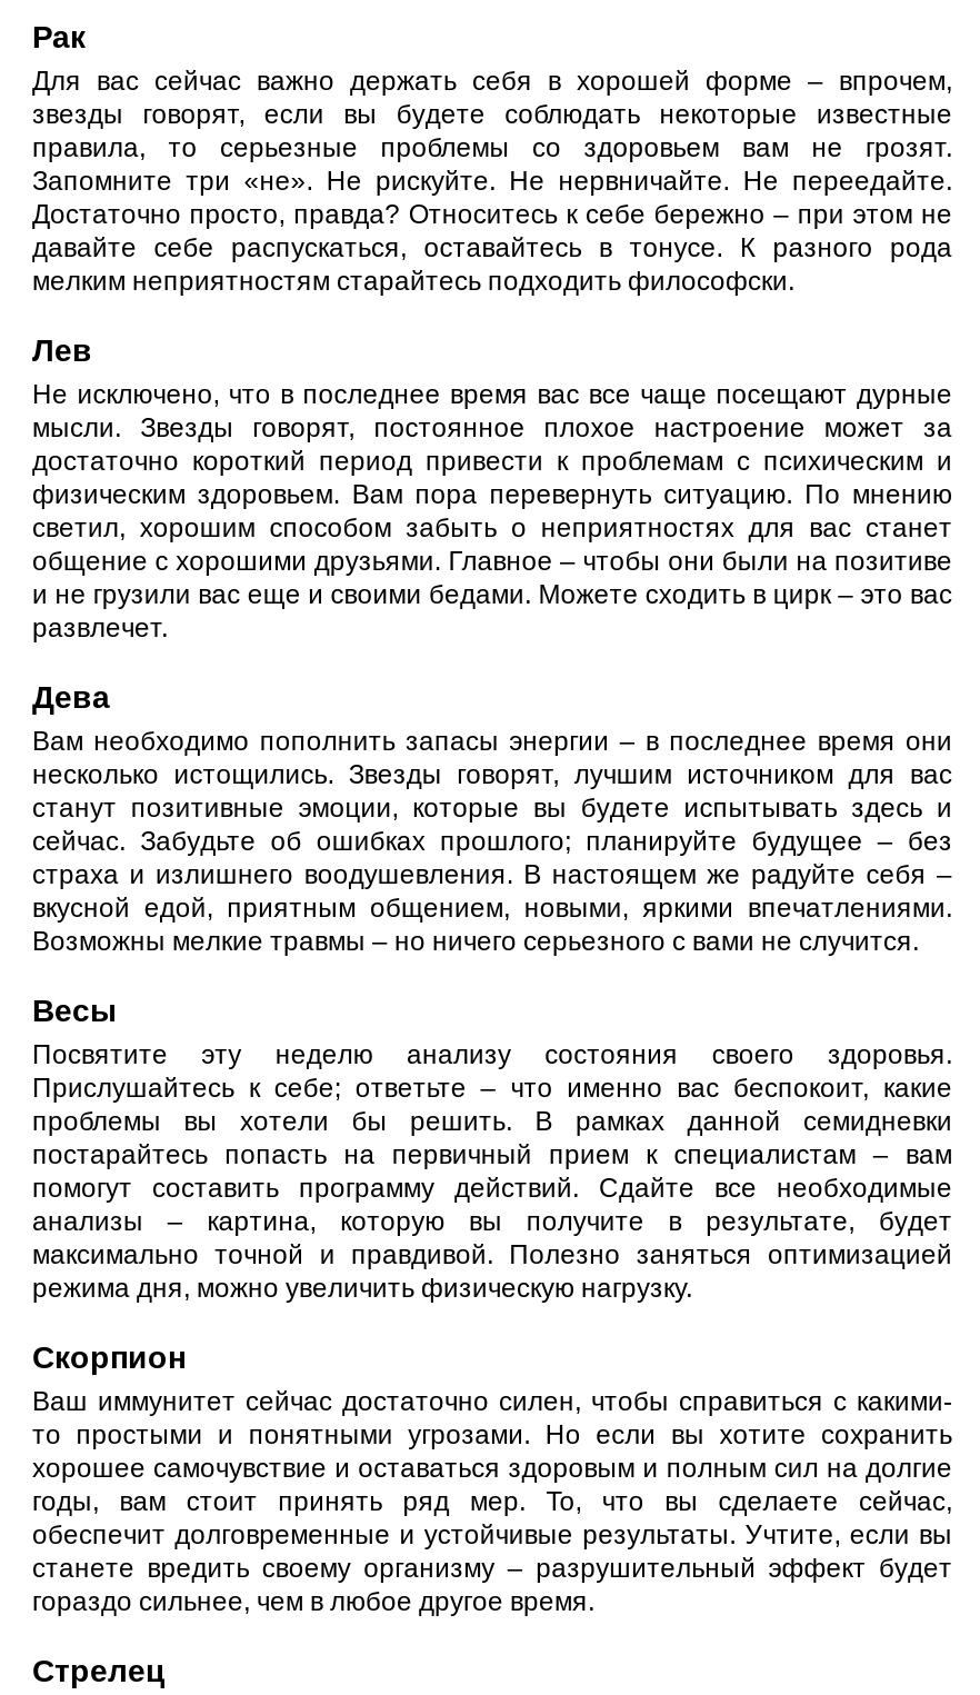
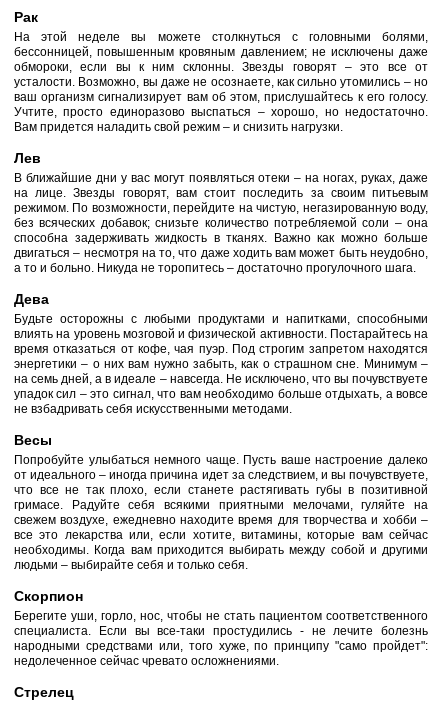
[32,66,952,297] Для вас сейчас важно держать себя в хорошей форме – впрочем, | звезды говорят, если вы будете соблюдать некоторые известные | правила, то серьезные проблемы со здоровьем вам не грозят. | Запомните три «не». Не рискуйте. Не нервничайте. Не переедайте. | Достаточно просто, правда? Относитесь к себе бережно – при этом не | давайте себе распускаться, оставайтесь в тонусе. К разного рода | мелким неприятностям старайтесь подходить философски. -> [14,30,428,134] На этой неделе вы можете столкнуться с головными болями, | бессонницей, повышенным кровяным давлением; не исключены даже | обмороки, если вы к ним склонны. Звезды говорят – это все от | усталости. Возможно, вы даже не осознаете, как сильно утомились – но | ваш организм сигнализирует вам об этом, прислушайтесь к его голосу. | Учтите, просто единоразово выспаться – хорошо, но недостаточно. | Вам придется наладить свой режим – и снизить нагрузки.
[32,379,952,644] Не исключено, что в последнее время вас все чаще посещают дурные | мысли. Звезды говорят, постоянное плохое настроение может за | достаточно короткий период привести к проблемам с психическим и | физическим здоровьем. Вам пора перевернуть ситуацию. По мнению | светил, хорошим способом забыть о неприятностях для вас станет | общение с хорошими друзьями. Главное – чтобы они были на позитиве | и не грузили вас еще и своими бедами. Можете сходить в цирк – это вас | развлечет. -> [14,171,428,275] В ближайшие дни у вас могут появляться отеки – на ногах, руках, даже | на лице. Звезды говорят, вам стоит последить за своим питьевым | режимом. По возможности, перейдите на чистую, негазированную воду, | без всяческих добавок; снизьте количество потребляемой соли – она | способна задерживать жидкость в тканях. Важно как можно больше | двигаться – несмотря на то, что даже ходить вам может быть неудобно, | а то и больно. Никуда не торопитесь – достаточно прогулочного шага.
[32,726,952,957] Вам необходимо пополнить запасы энергии – в последнее время они | несколько истощились. Звезды говорят, лучшим источником для вас | станут позитивные эмоции, которые вы будете испытывать здесь и | сейчас. Забудьте об ошибках прошлого; планируйте будущее – без | страха и излишнего воодушевления. В настоящем же радуйте себя – | вкусной едой, приятным общением, новыми, яркими впечатлениями. | Возможны мелкие травмы – но ничего серьезного с вами не случится. -> [14,312,428,416] Будьте осторожны с любыми продуктами и напитками, способными | влиять на уровень мозговой и физической активности. Постарайтесь на | время отказаться от кофе, чая пуэр. Под строгим запретом находятся | энергетики – о них вам нужно забыть, как о страшном сне. Минимум – | на семь дней, а в идеале – навсегда. Не исключено, что вы почувствуете | упадок сил – это сигнал, что вам необходимо больше отдыхать, а вовсе | не взбадривать себя искусственными методами.
[32,1039,952,1304] Посвятите эту неделю анализу состояния своего здоровья. | Прислушайтесь к себе; ответьте – что именно вас беспокоит, какие | проблемы вы хотели бы решить. В рамках данной семидневки | постарайтесь попасть на первичный прием к специалистам – вам | помогут составить программу действий. Сдайте все необходимые | анализы – картина, которую вы получите в результате, будет | максимально точной и правдивой. Полезно заняться оптимизацией | режима дня, можно увеличить физическую нагрузку. -> [14,453,428,572] Попробуйте улыбаться немного чаще. Пусть ваше настроение далеко | от идеального – иногда причина идет за следствием, и вы почувствуете, | что все не так плохо, если станете растягивать губы в позитивной | гримасе. Радуйте себя всякими приятными мелочами, гуляйте на | свежем воздухе, ежедневно находите время для творчества и хобби – | все это лекарства или, если хотите, витамины, которые вам сейчас | необходимы. Когда вам приходится выбирать между собой и другими | людьми – выбирайте себя и только себя.
[32,1386,952,1617] Ваш иммунитет сейчас достаточно силен, чтобы справиться с какими- | то простыми и понятными угрозами. Но если вы хотите сохранить | хорошее самочувствие и оставаться здоровым и полным сил на долгие | годы, вам стоит принять ряд мер. То, что вы сделаете сейчас, | обеспечит долговременные и устойчивые результаты. Учтите, если вы | станете вредить своему организму – разрушительный эффект будет | гораздо сильнее, чем в любое другое время. -> [14,609,428,668] Берегите уши, горло, нос, чтобы не стать пациентом соответственного | специалиста. Если вы все-таки простудились - не лечите болезнь | народными средствами или, того хуже, по принципу "само пройдет": | недолеченное сейчас чревато осложнениями.

